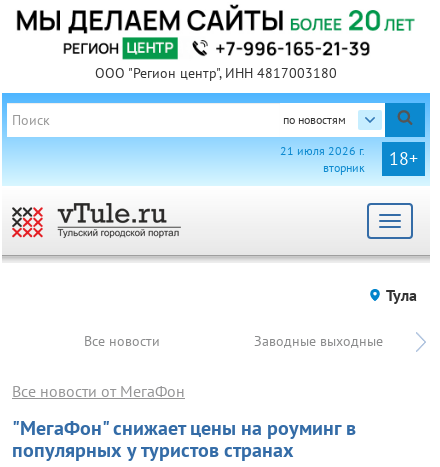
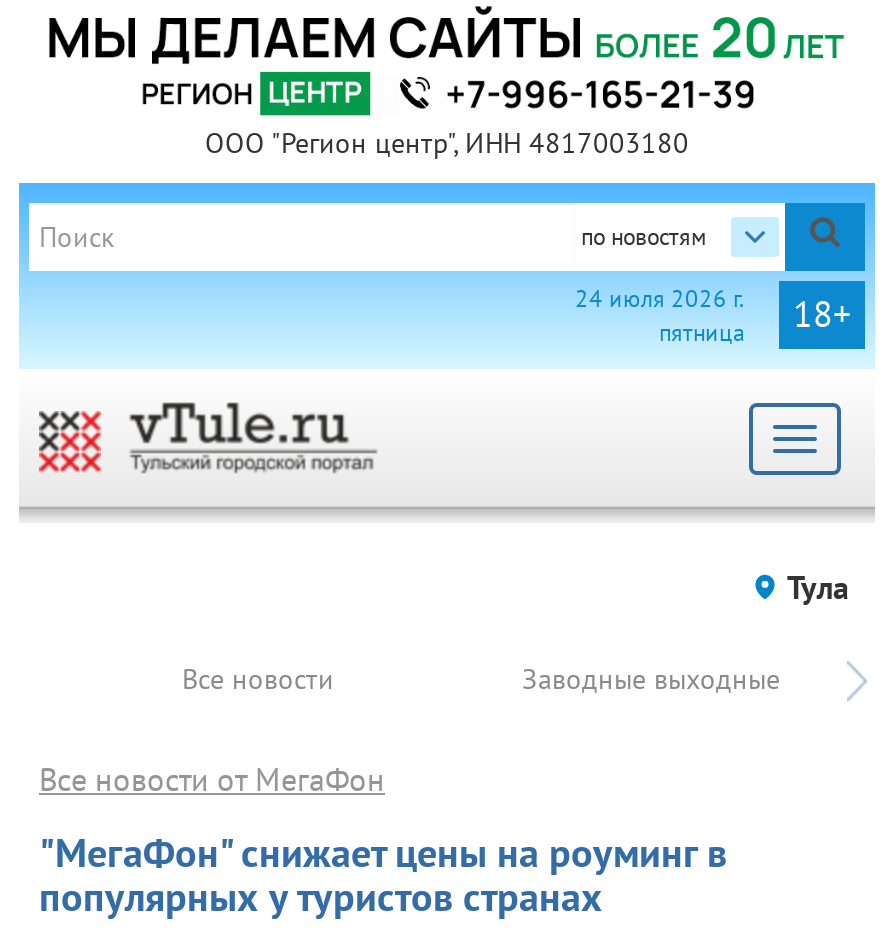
[280,143,365,175] 21 июля 2026 г. | вторник -> [575,283,745,347] 24 июля 2026 г. | пятница

